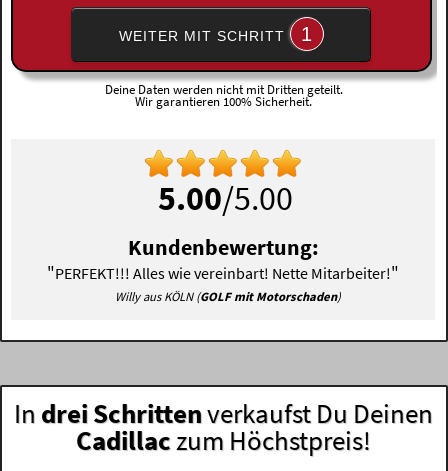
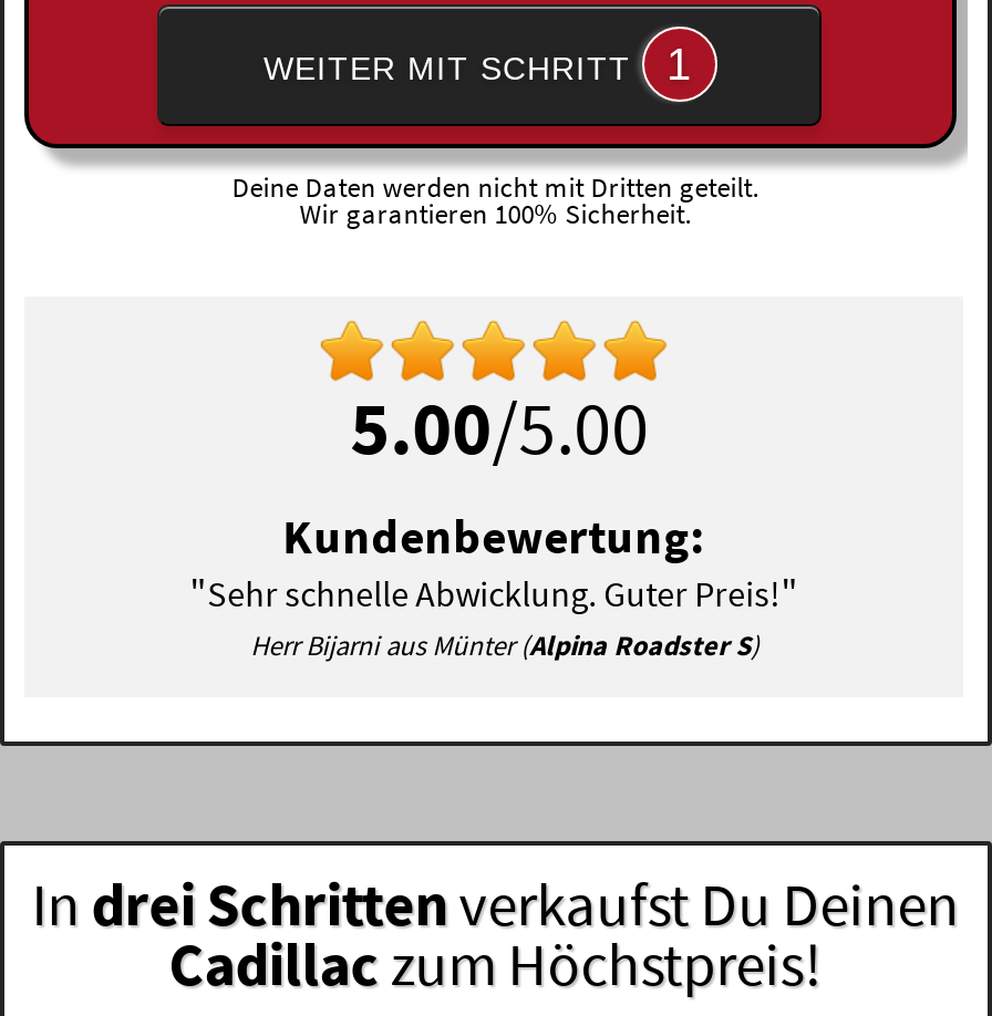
[47,261,399,304] "PERFEKT!!! Alles wie vereinbart! Nette Mitarbeiter!" | Willy aus KÖLN (GOLF mit Motorschaden) -> [190,568,798,663] "Sehr schnelle Abwicklung. Guter Preis!" | Herr Bijarni aus Münter (Alpina Roadster S)

